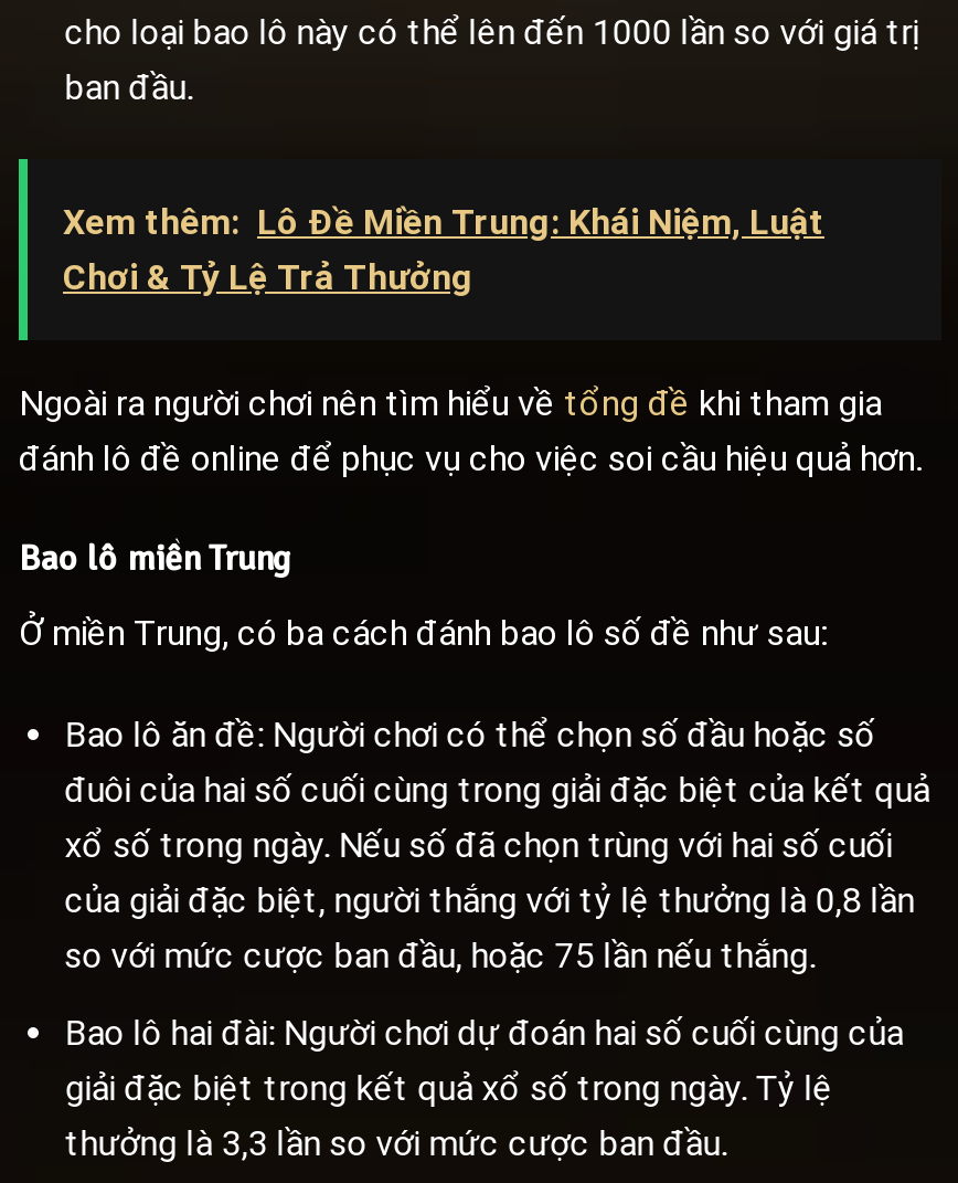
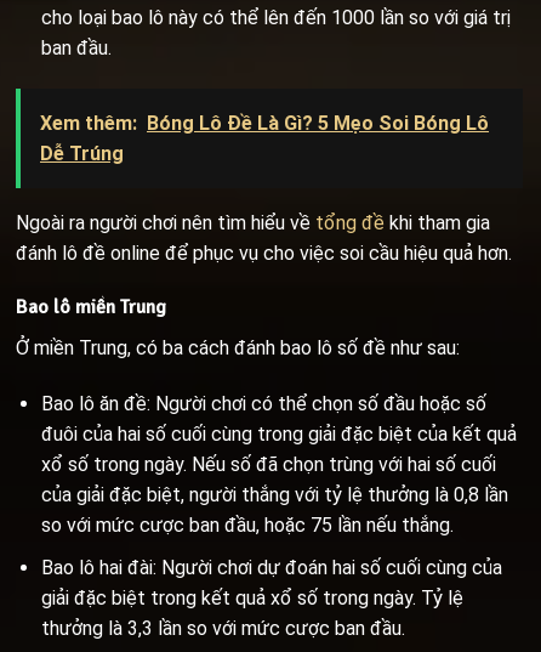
[63,202,824,299] Xem thêm: Lô Đề Miền Trung: Khái Niệm, Luật | Chơi & Tỷ Lệ Trả Thưởng -> [40,111,489,165] Xem thêm: Bóng Lô Đề Là Gì? 5 Mẹo Soi Bóng Lô | Dễ Trúng

